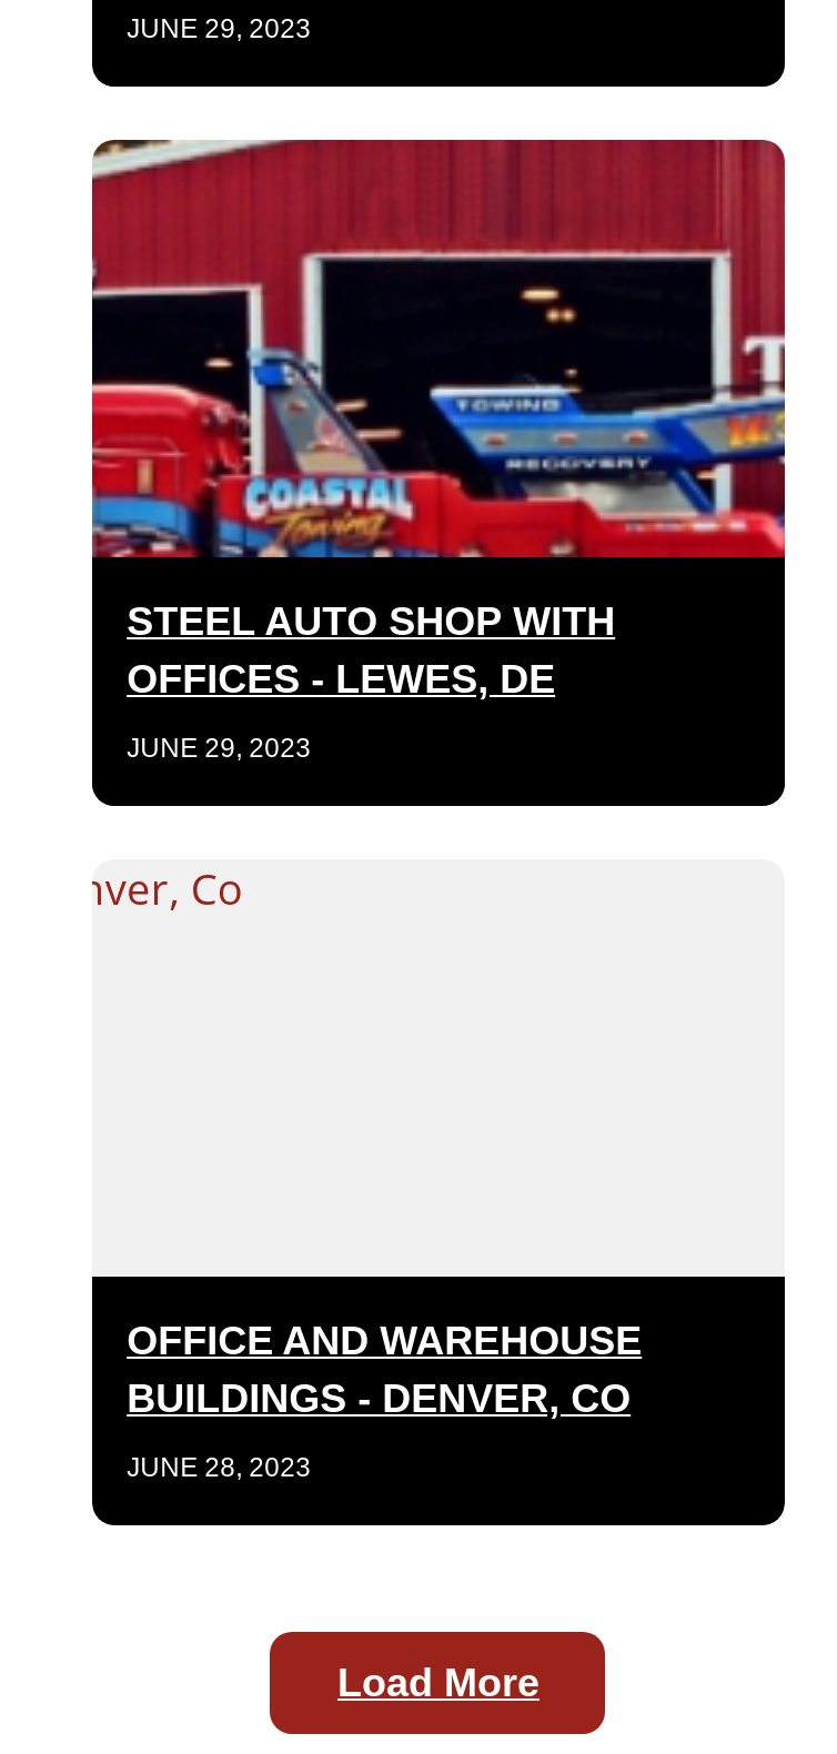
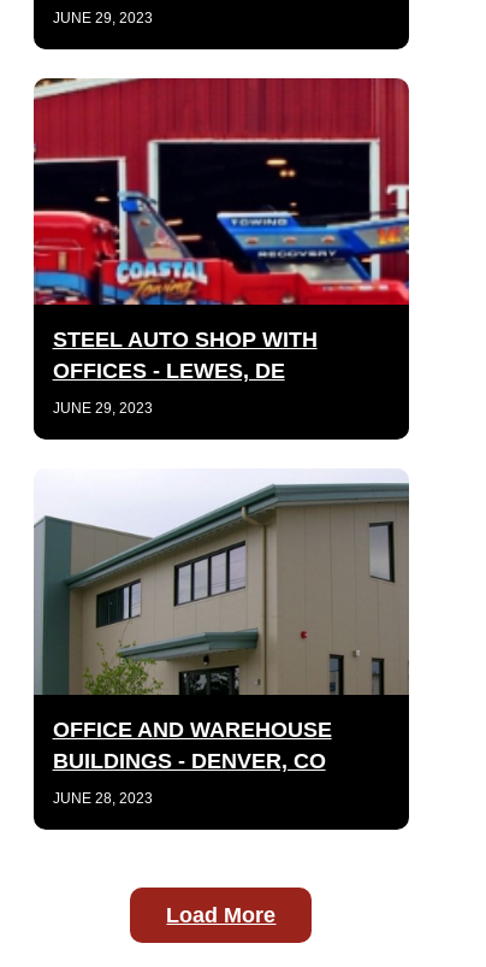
none -> [32,477,410,695] [image]

